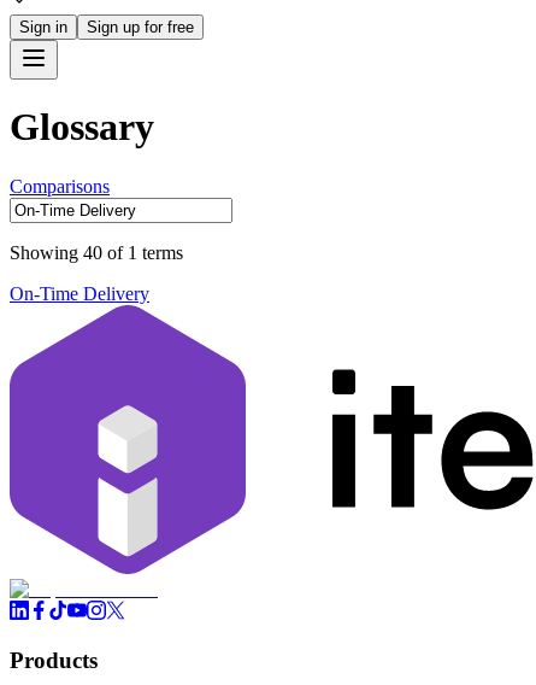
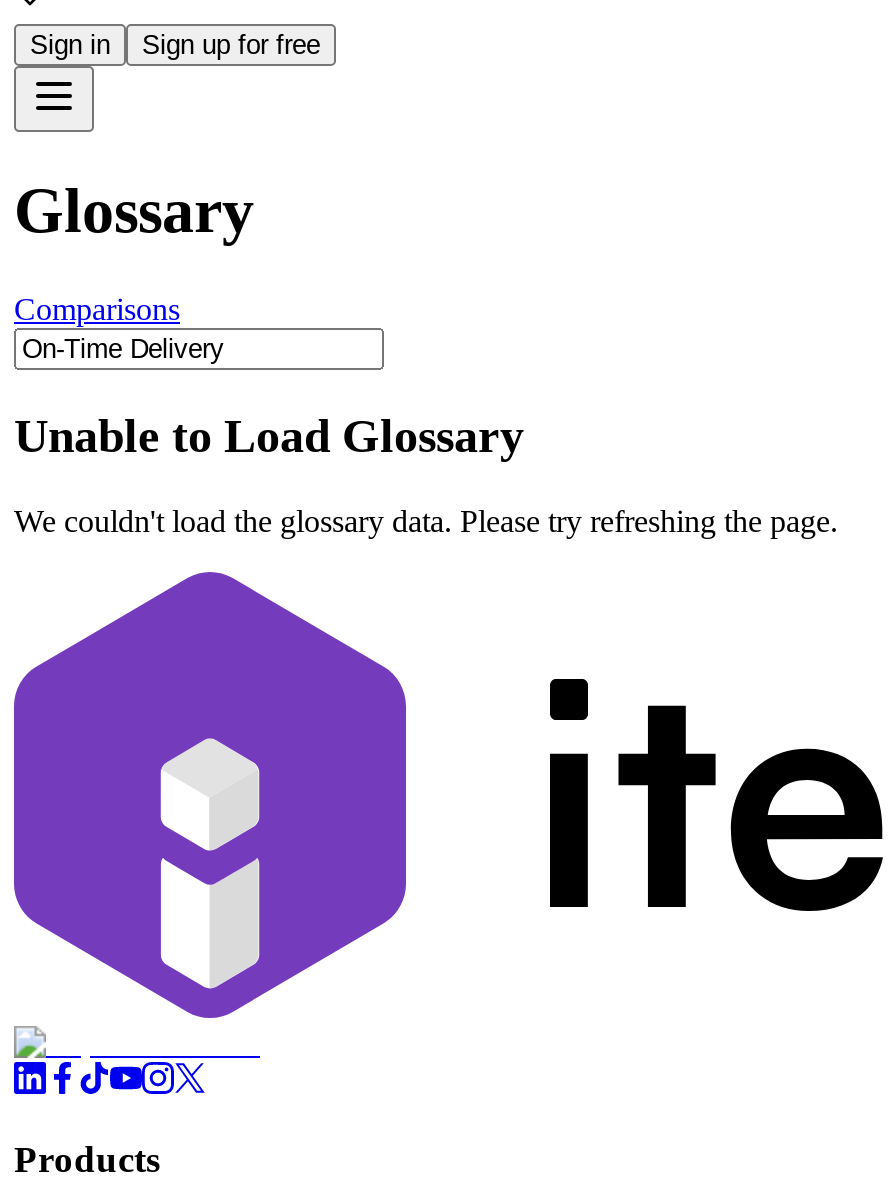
[10,242,183,263] Showing 40 of 1 terms -> [14,410,524,462] Unable to Load Glossary
[10,283,149,304] On-Time Delivery -> [14,503,838,537] We couldn't load the glossary data. Please try refreshing the page.

